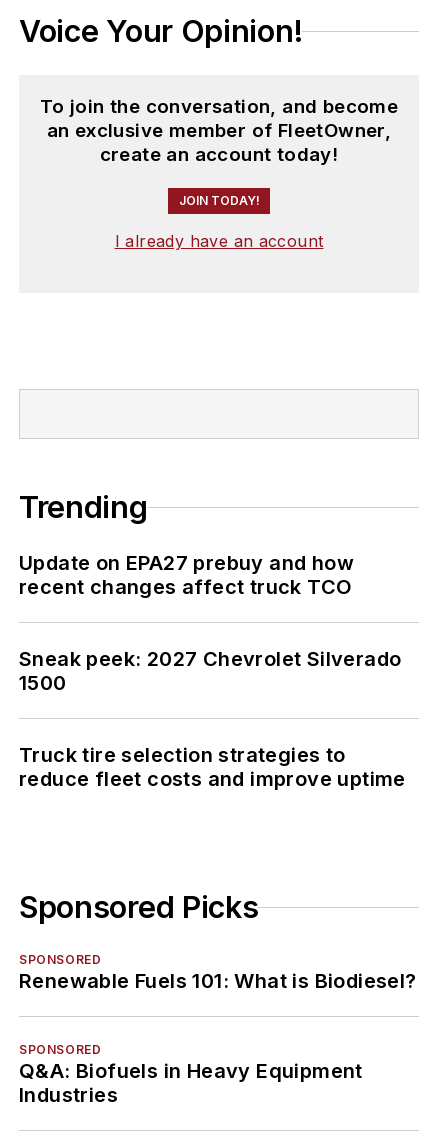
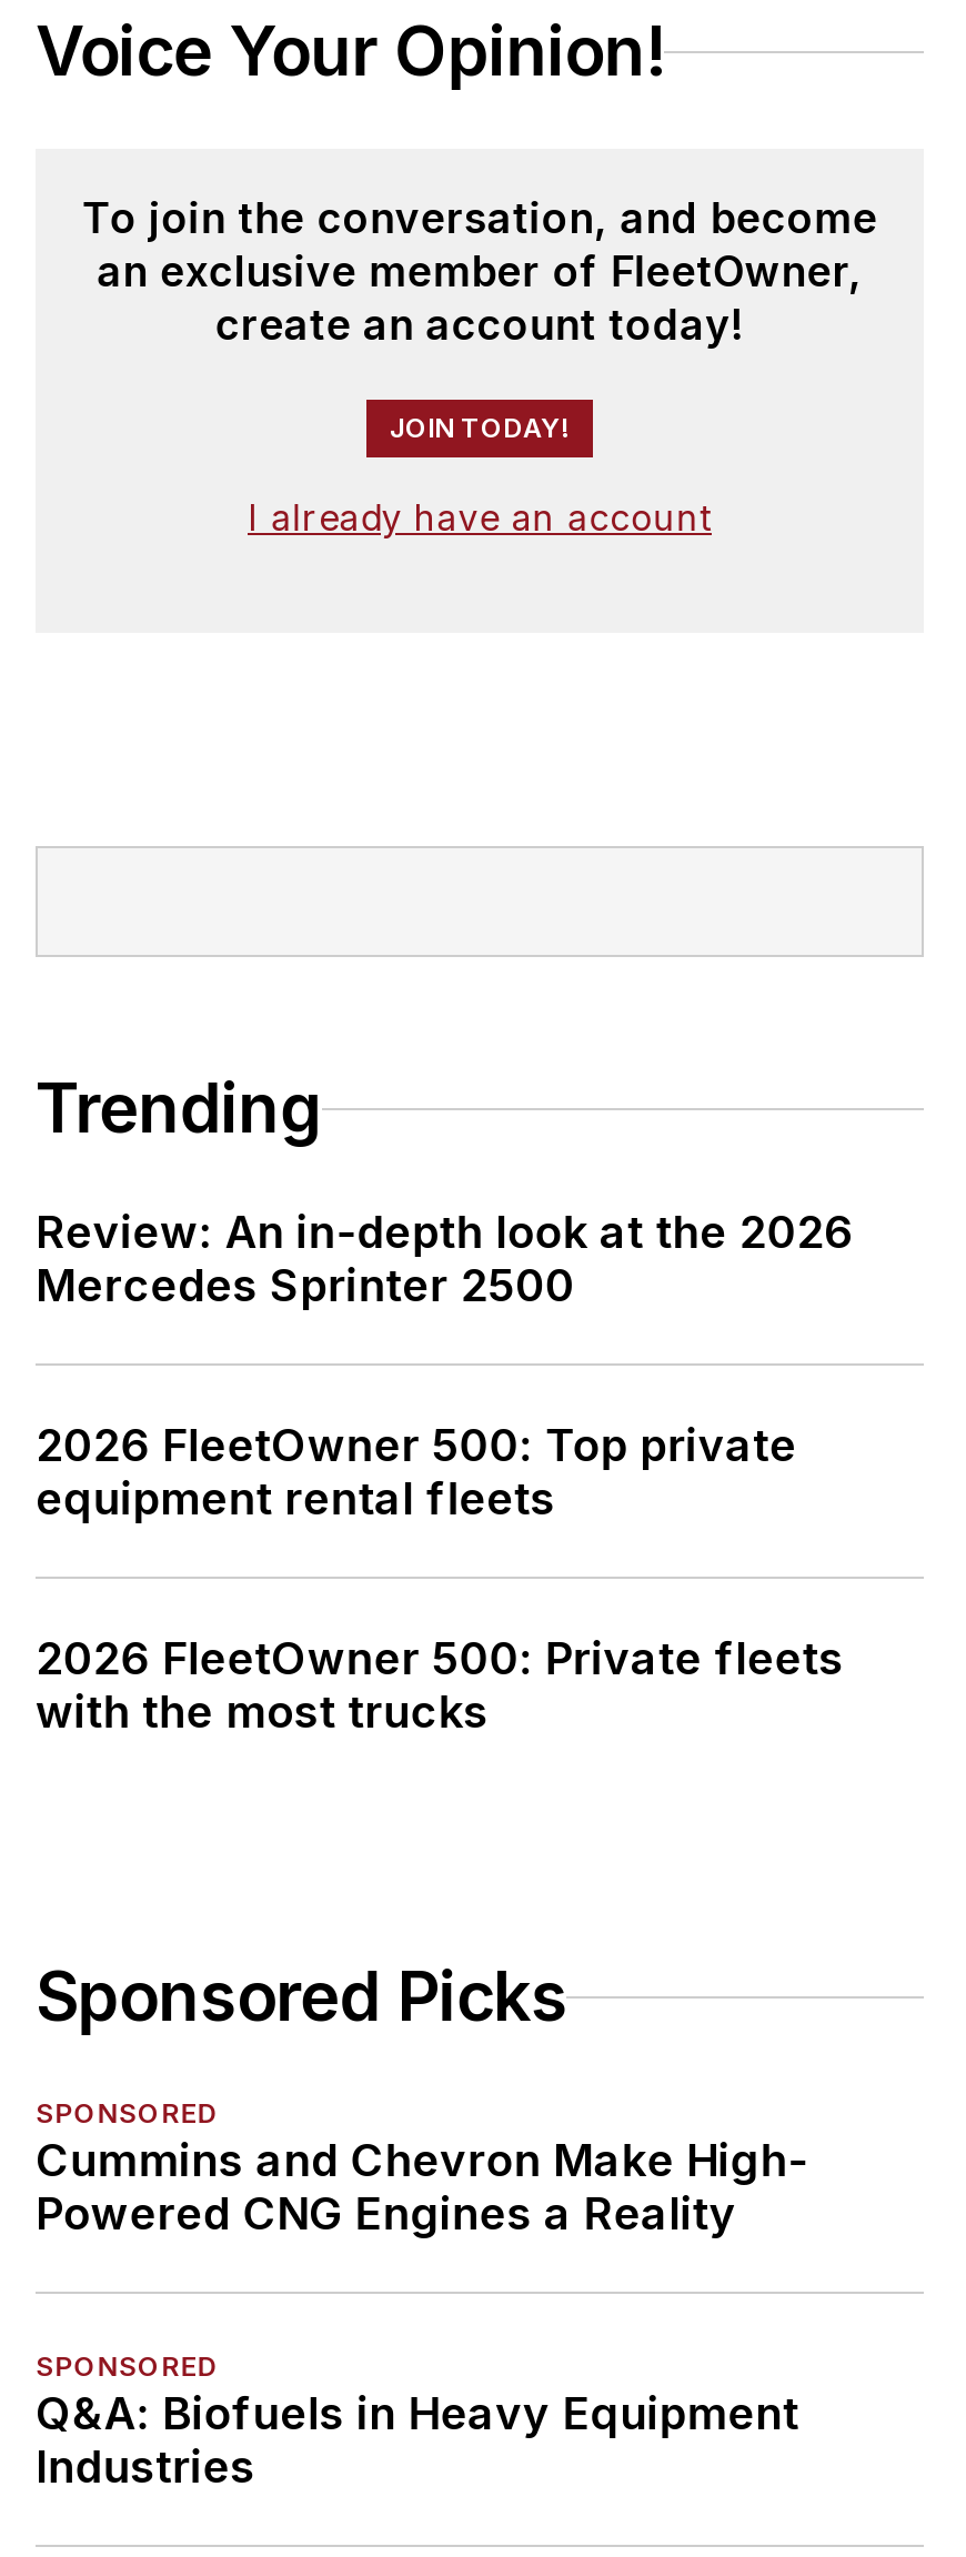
[19,551,354,599] Update on EPA27 prebuy and how | recent changes affect truck TCO -> [36,1206,854,1313] Review: An in-depth look at the 2026 | Mercedes Sprinter 2500
[19,647,401,695] Sneak peek: 2027 Chevrolet Silverado | 1500 -> [36,1419,797,1526] 2026 FleetOwner 500: Top private | equipment rental fleets
[19,743,406,791] Truck tire selection strategies to | reduce fleet costs and improve uptime -> [36,1632,844,1739] 2026 FleetOwner 500: Private fleets | with the most trucks
[19,969,417,993] Renewable Fuels 101: What is Biodiesel? -> [36,2134,808,2241] Cummins and Chevron Make High- | Powered CNG Engines a Reality

